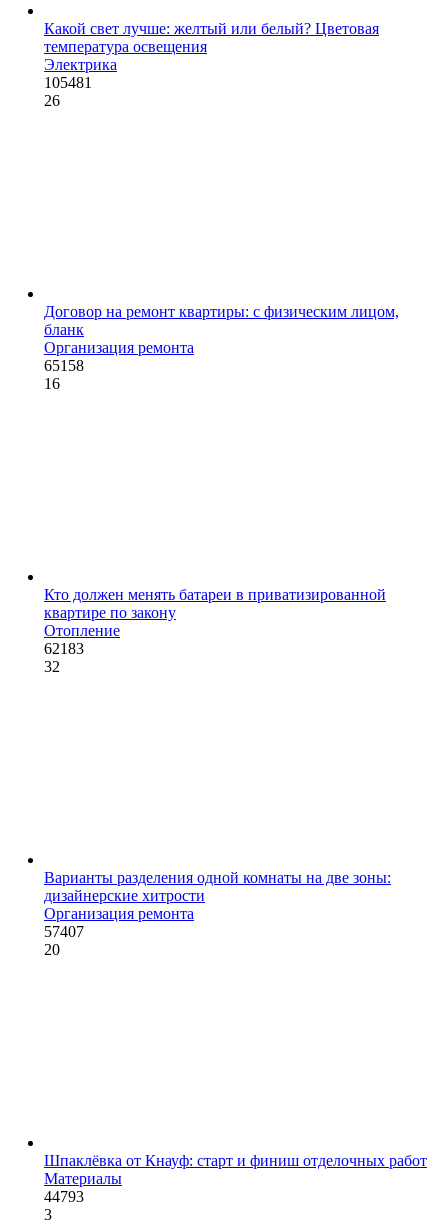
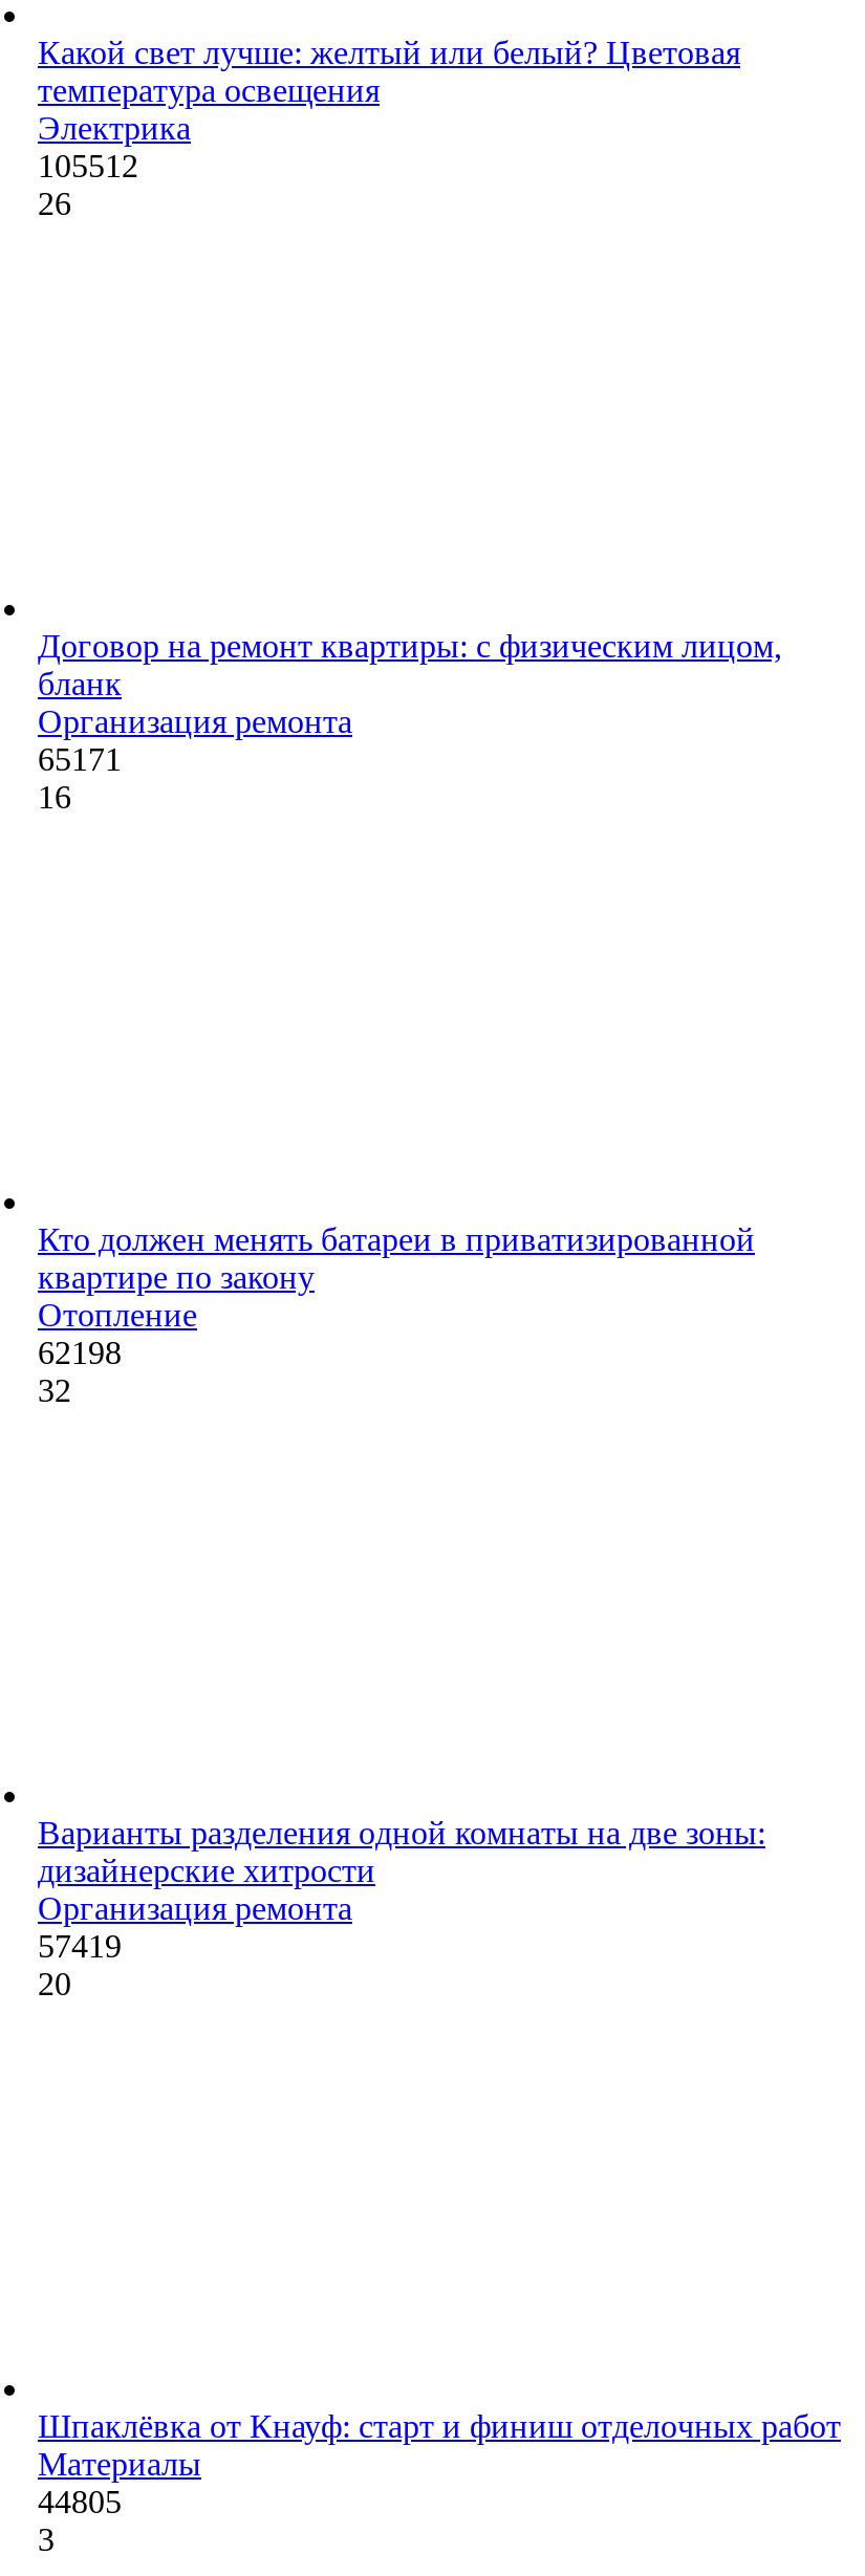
[44,74,92,91] 105481 -> [38,147,138,183] 105512
[44,357,84,374] 65158 -> [38,741,122,776] 65171
[44,640,84,657] 62183 -> [38,1334,122,1370] 62198
[44,923,84,940] 57407 -> [38,1928,122,1963] 57419
[44,1188,84,1205] 44793 -> [38,2483,122,2519] 44805

